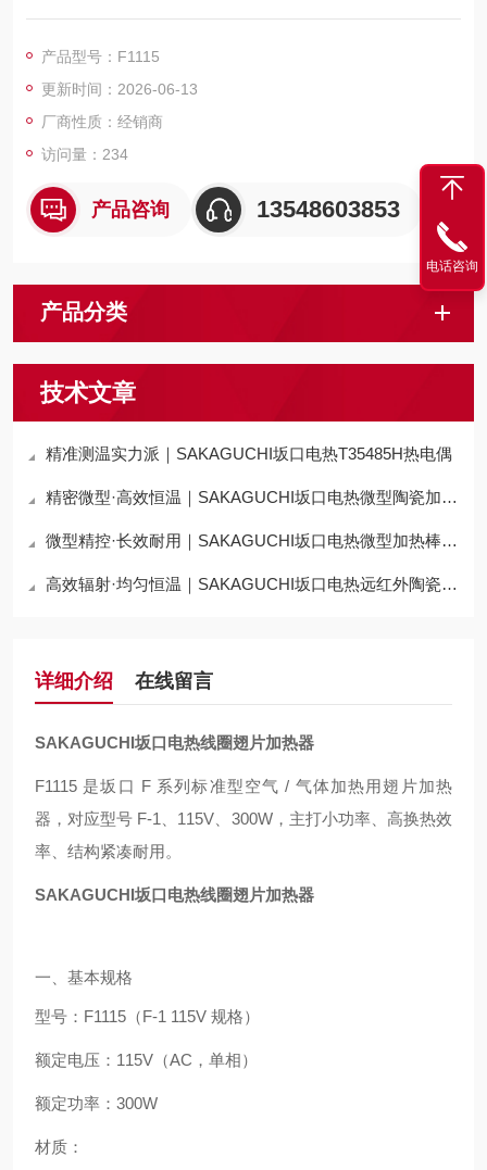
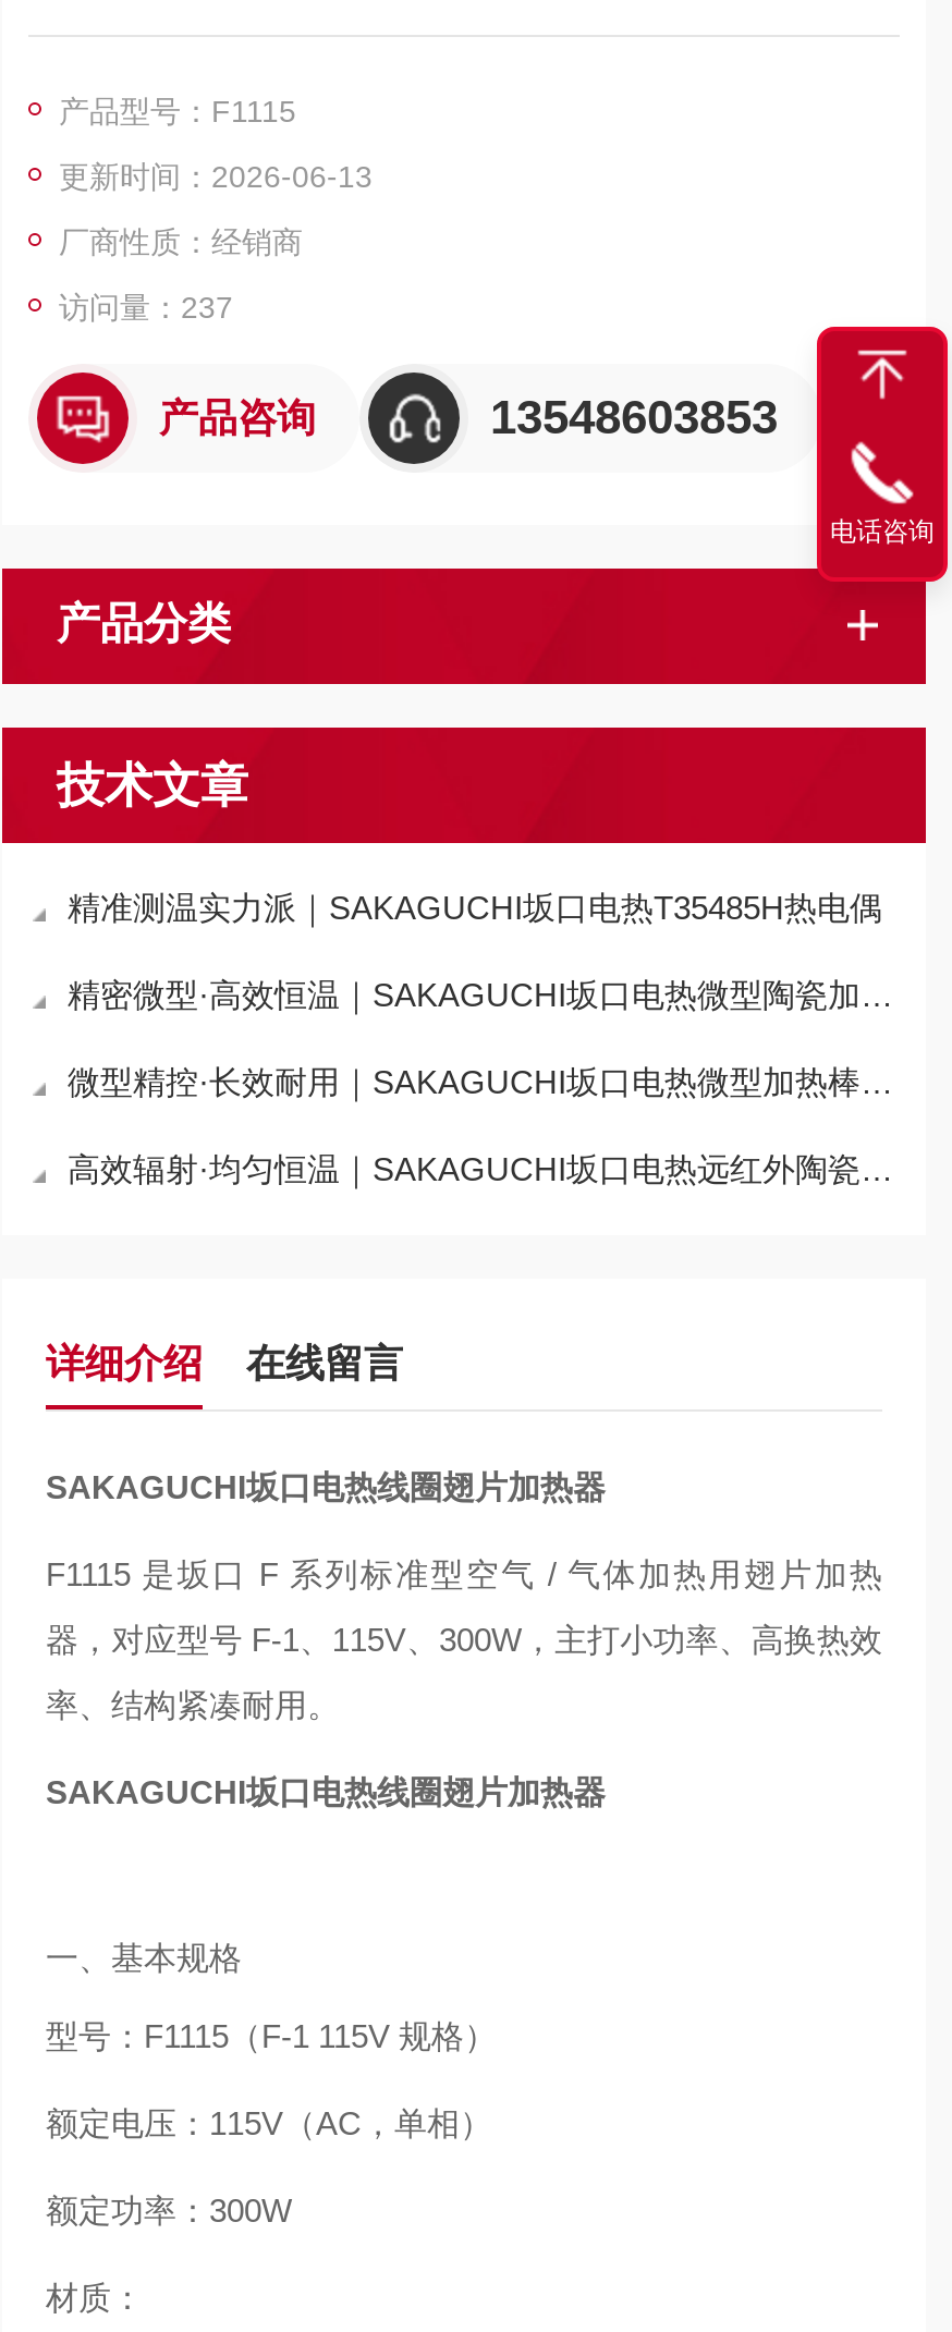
[41,146,128,163] 访问量：234 -> [59,290,233,325] 访问量：237

